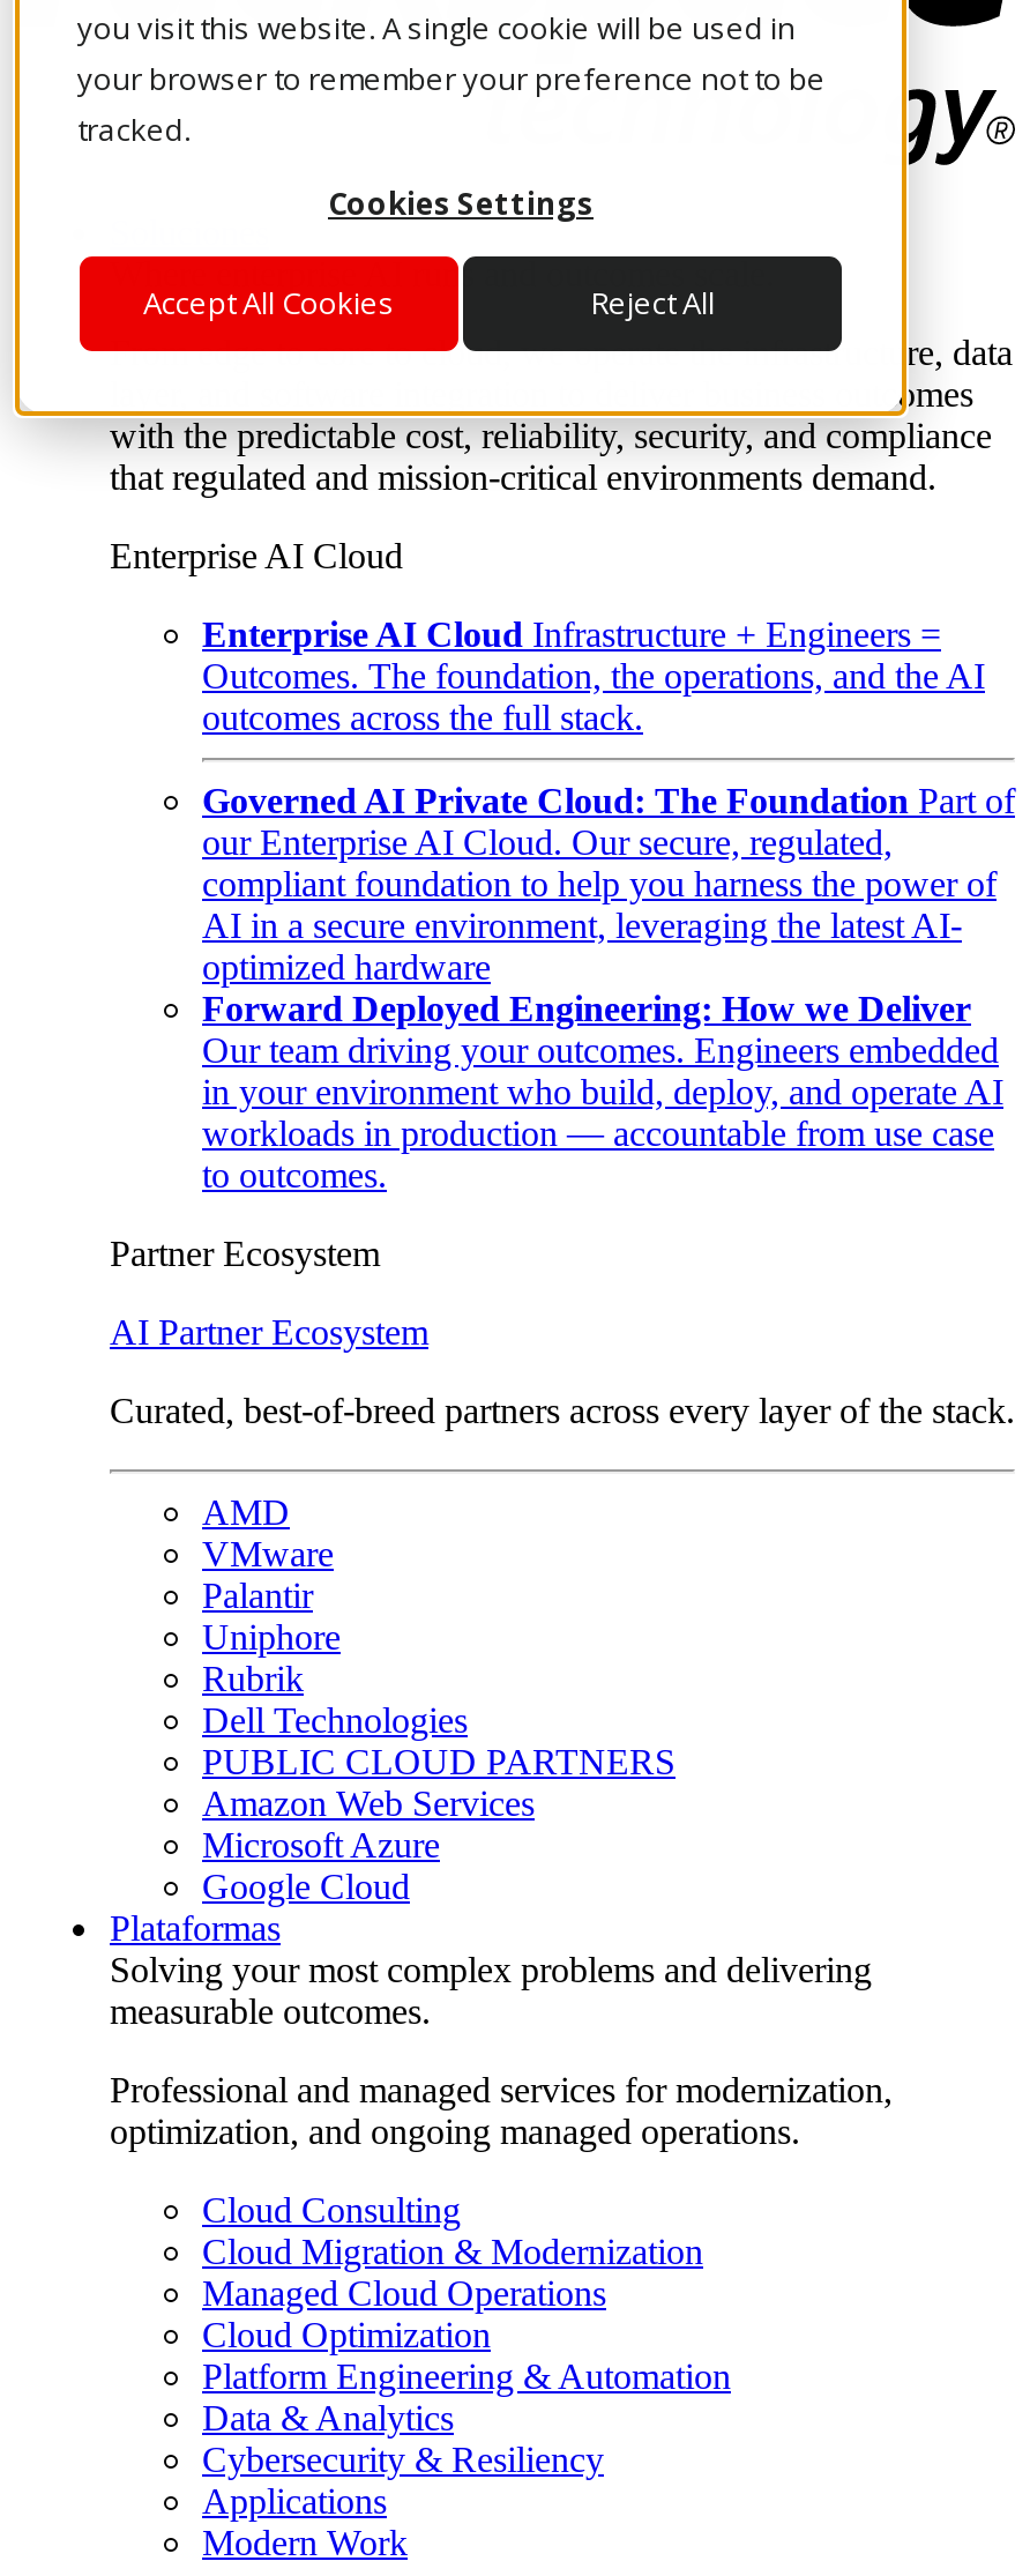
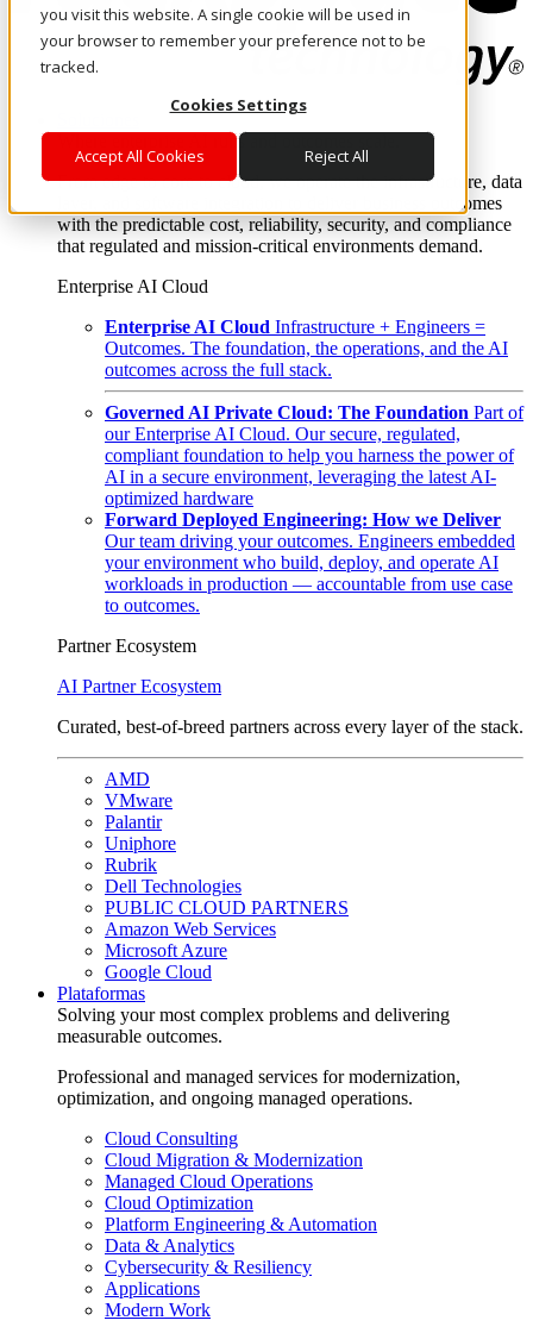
[202,1072,1003,1112] in your environment who build, deploy, and operate AI -> [105,552,498,573] your environment who build, deploy, and operate AI

